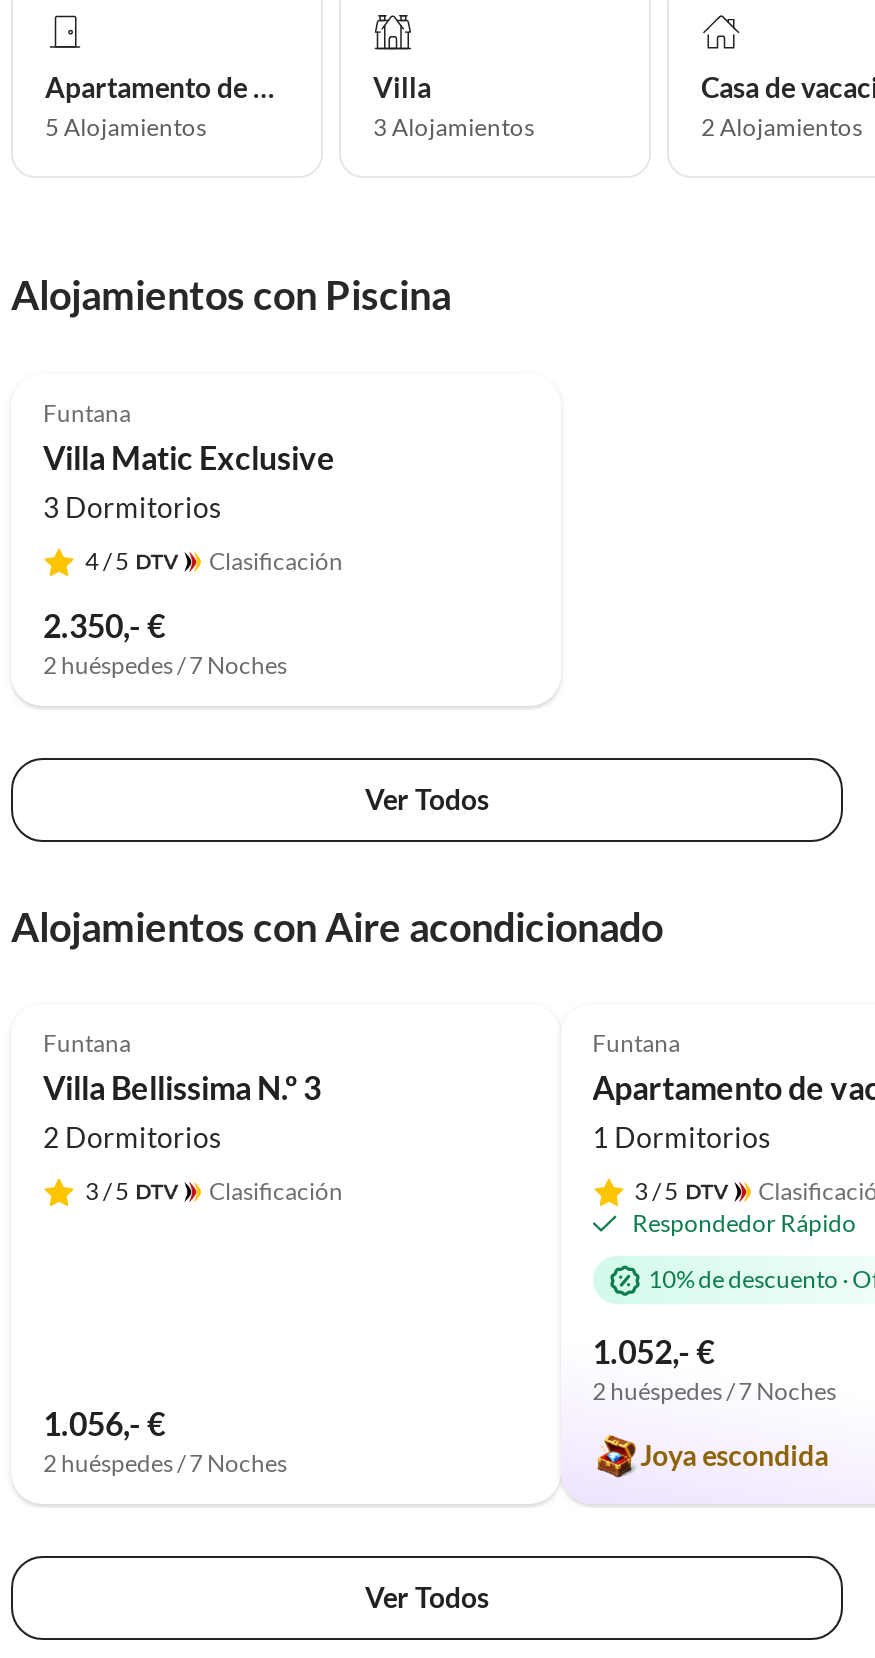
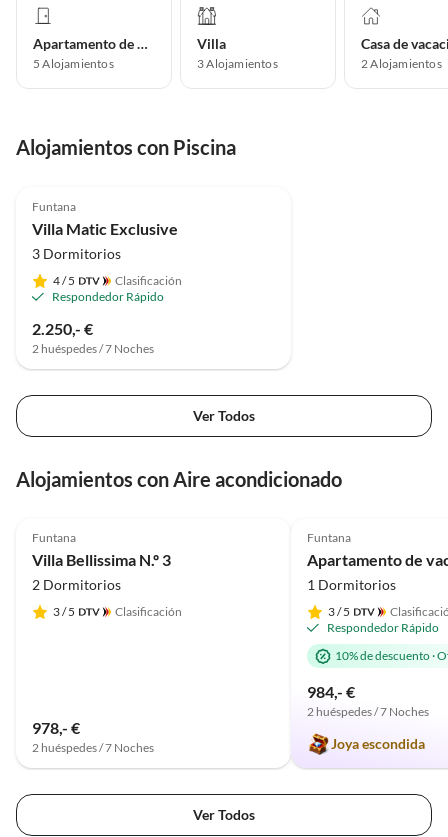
[43,606,165,644] 2.350,- € -> [32,289,164,338] Respondedor Rápido | 2.250,- €
[592,1332,714,1370] 1.052,- € -> [307,682,355,701] 984,- €
[43,1404,165,1442] 1.056,- € -> [32,718,80,737] 978,- €

